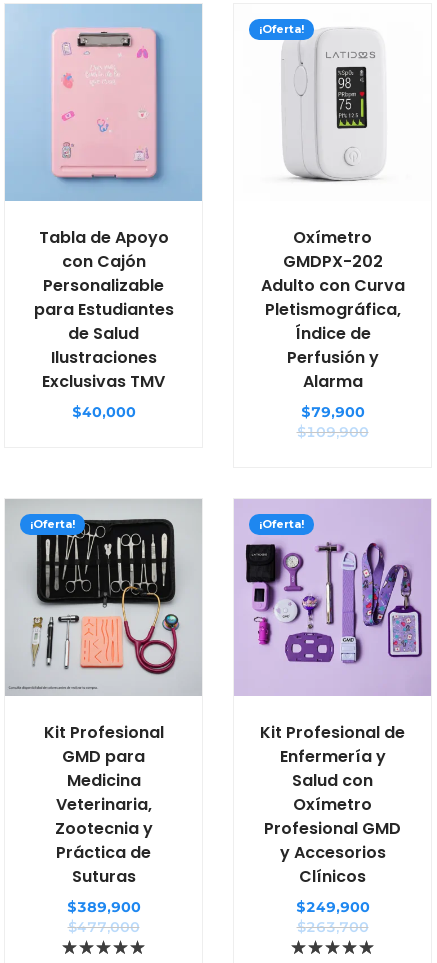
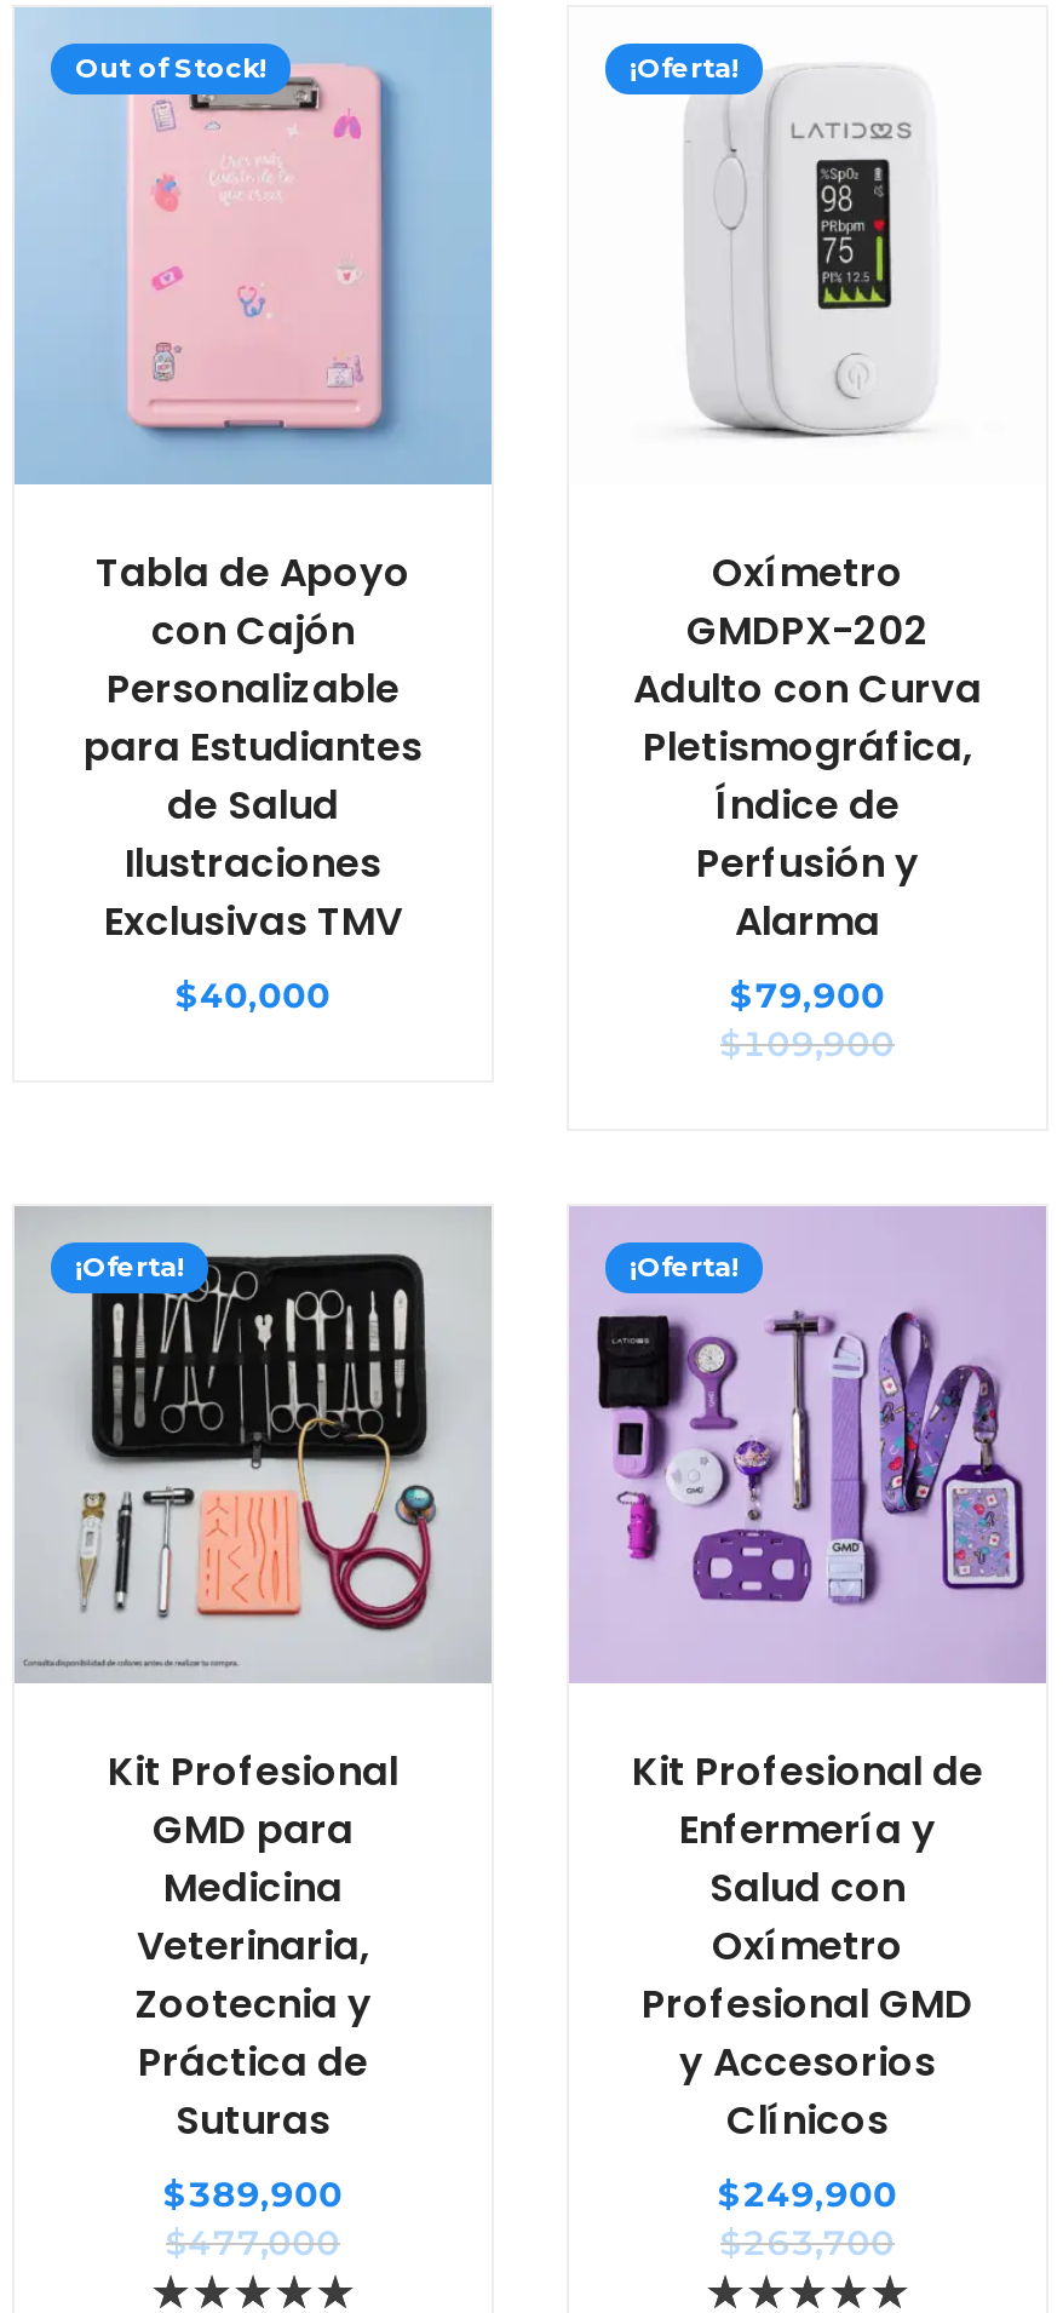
none -> [75,50,266,84] Out of Stock!

